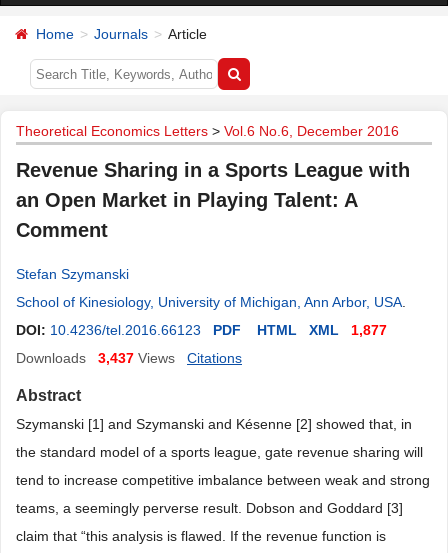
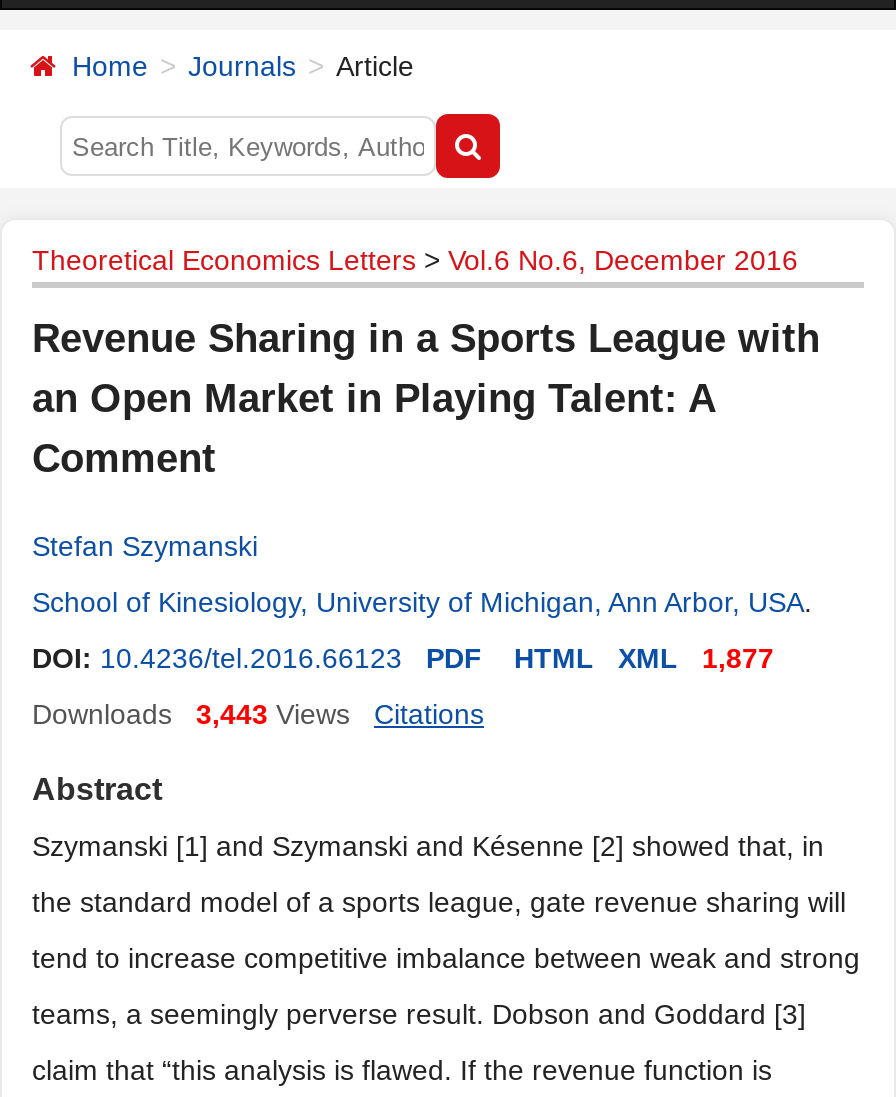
[16,350,175,366] Downloads 3,437 Views -> [32,698,350,730] Downloads 3,443 Views

